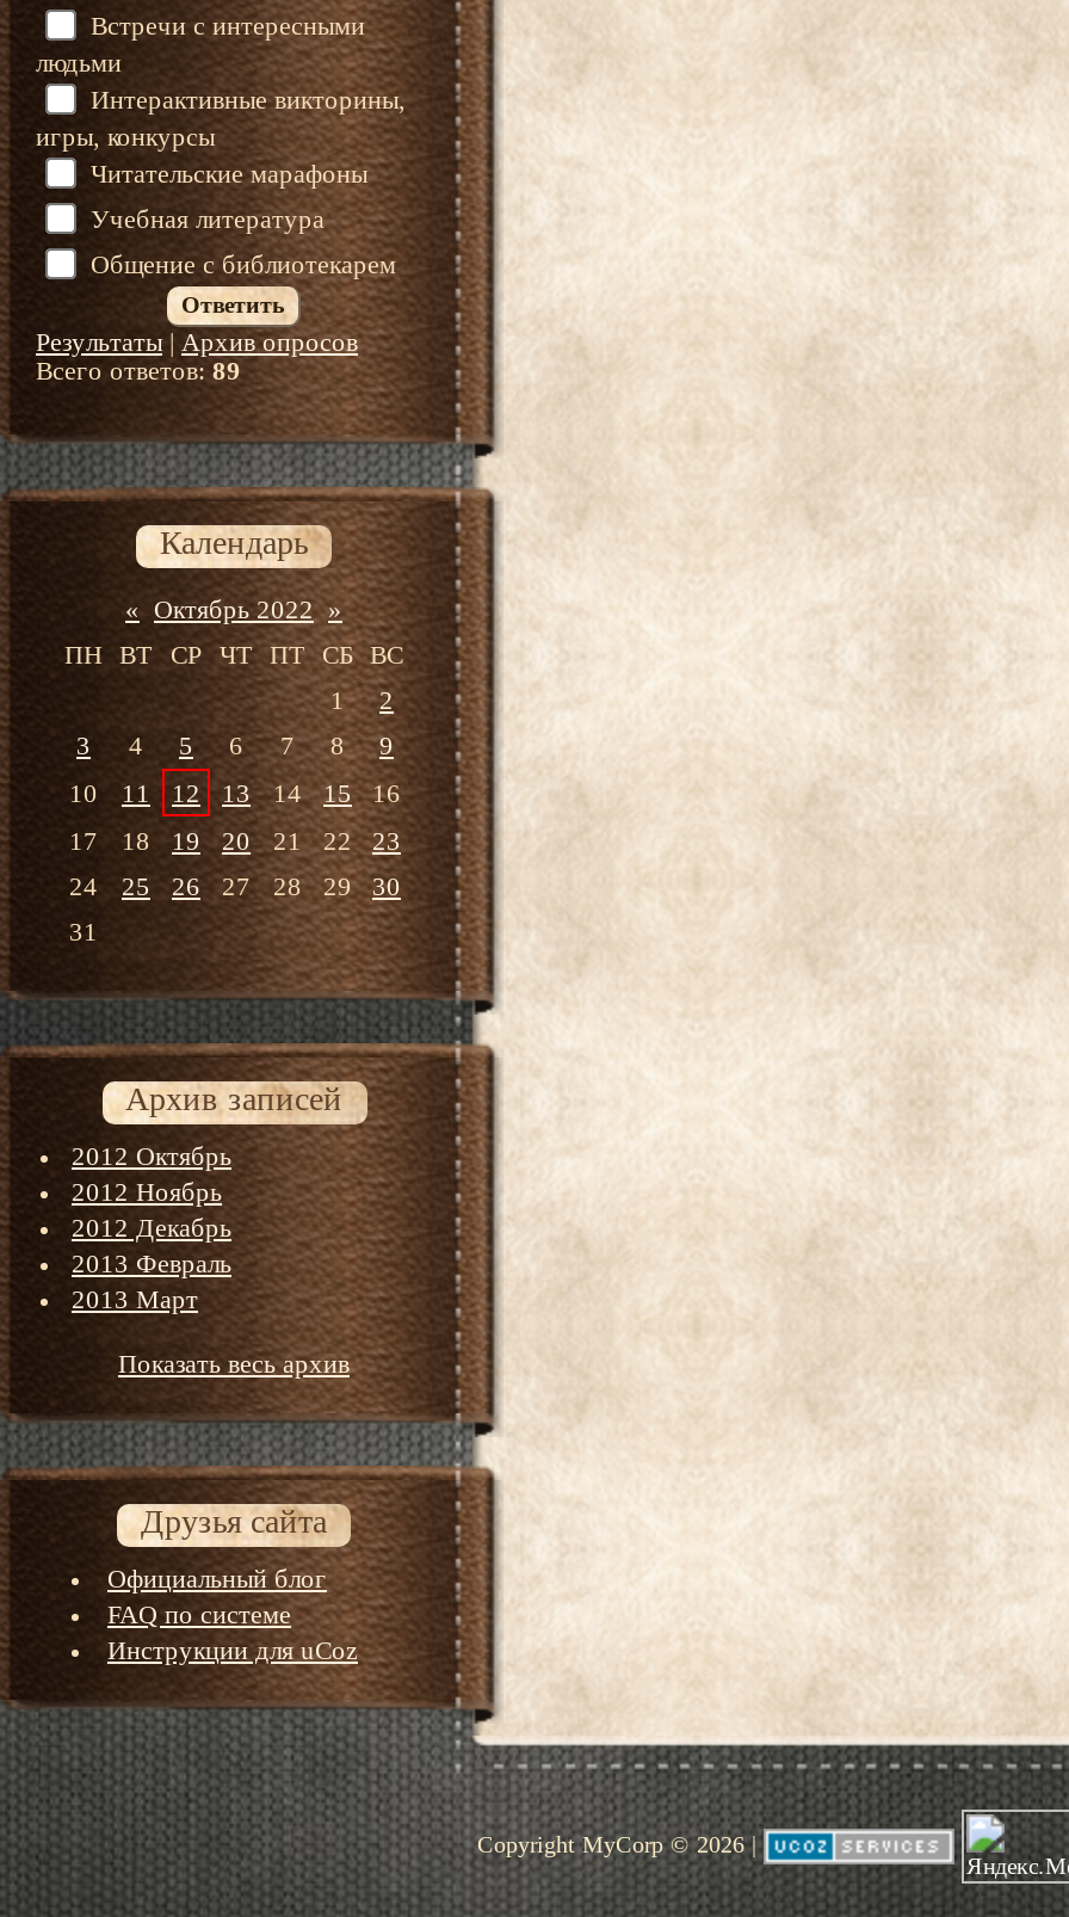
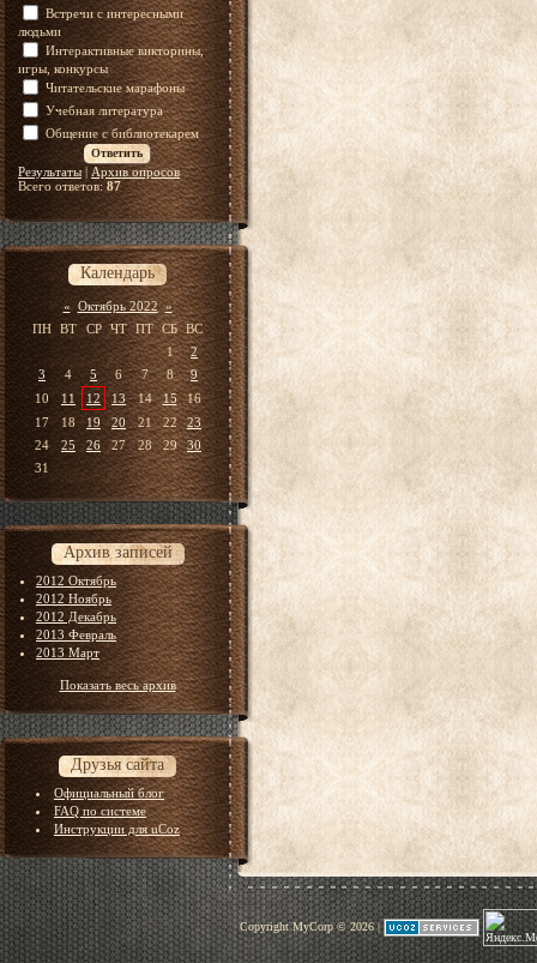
[36,356,241,384] Всего ответов:89 -> [18,179,121,193] Всего ответов:87

